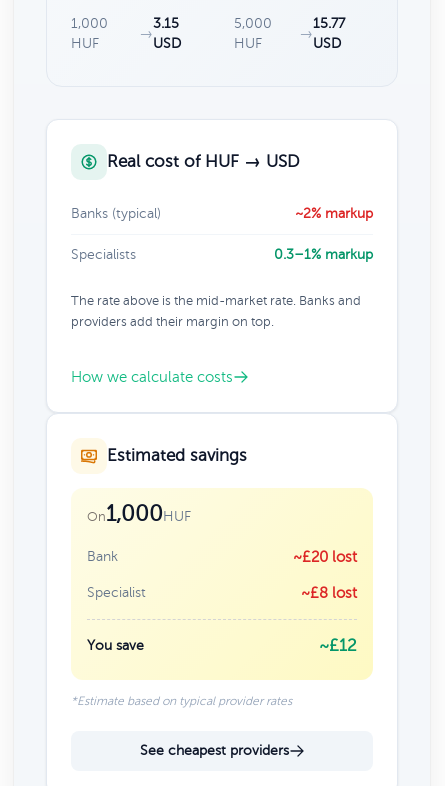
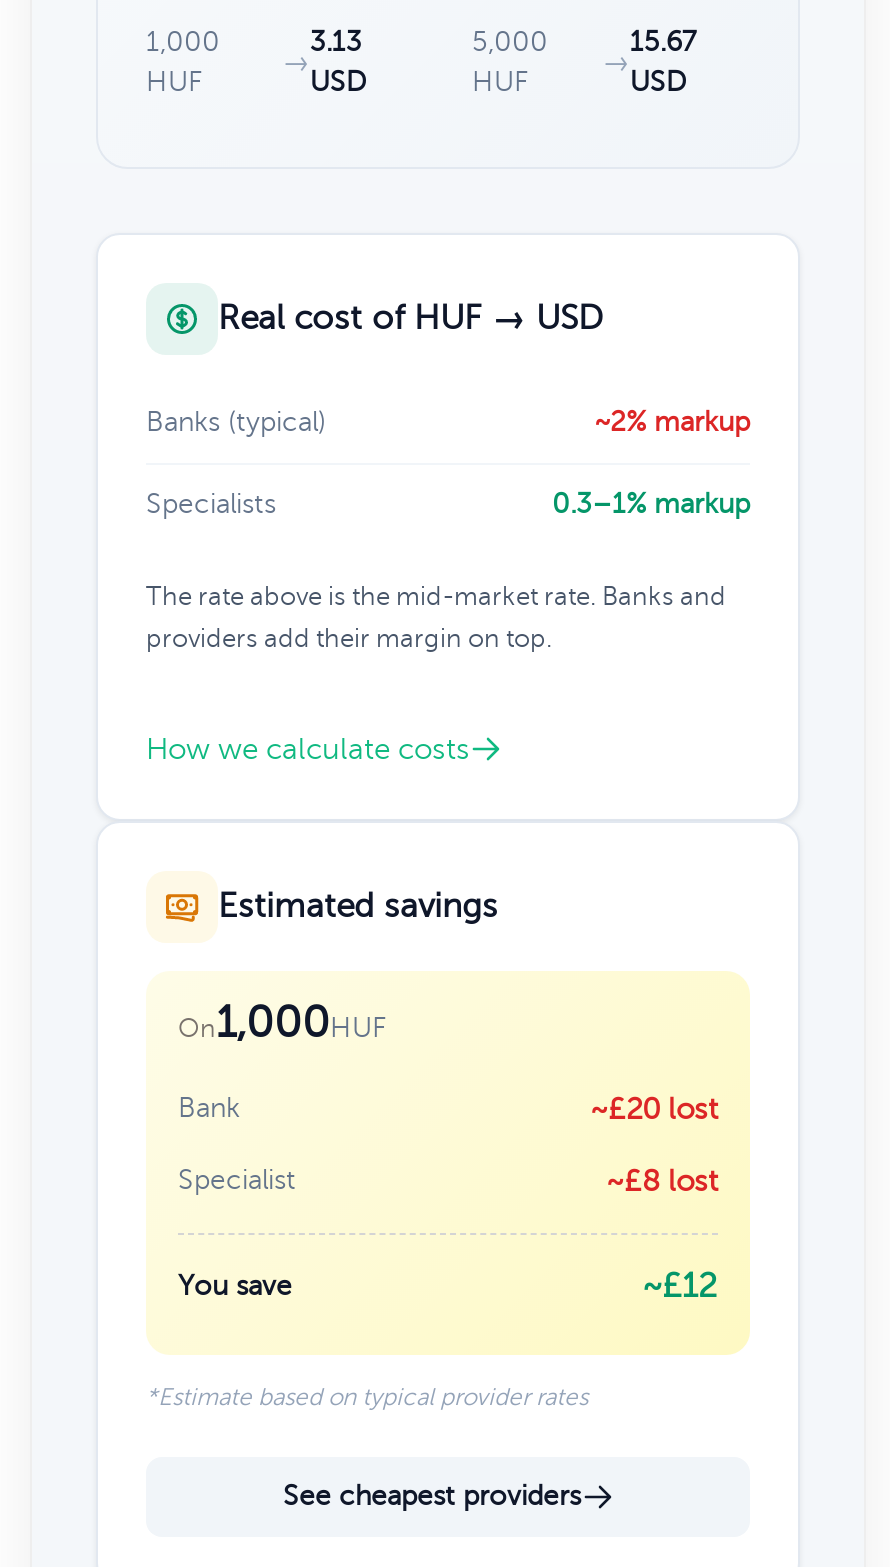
[153,16,179,31] 3.15 -> [310,26,362,56] 3.13
[313,16,345,31] 15.77 -> [630,26,696,56] 15.67

